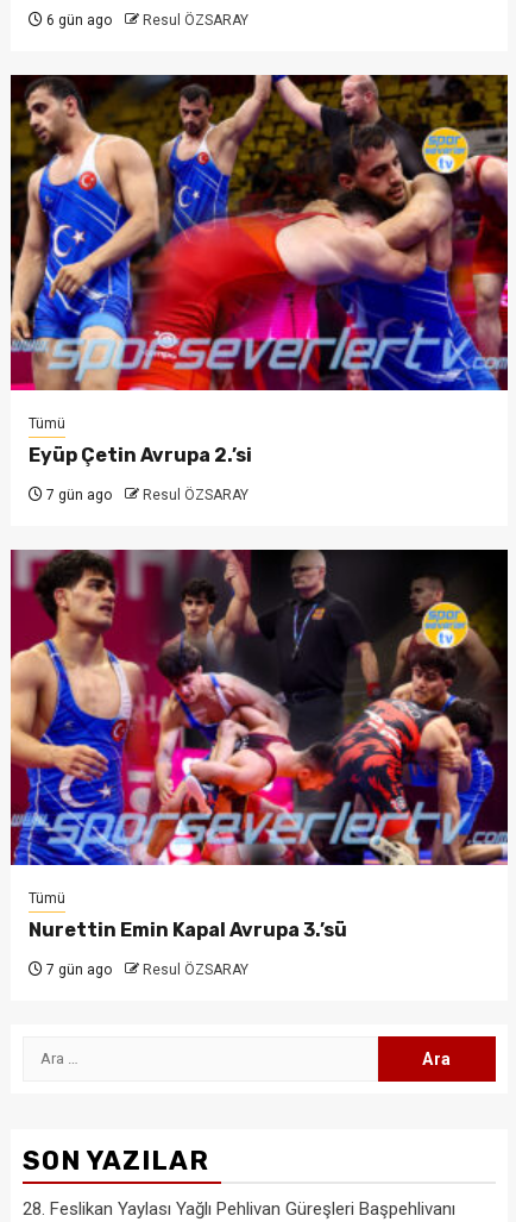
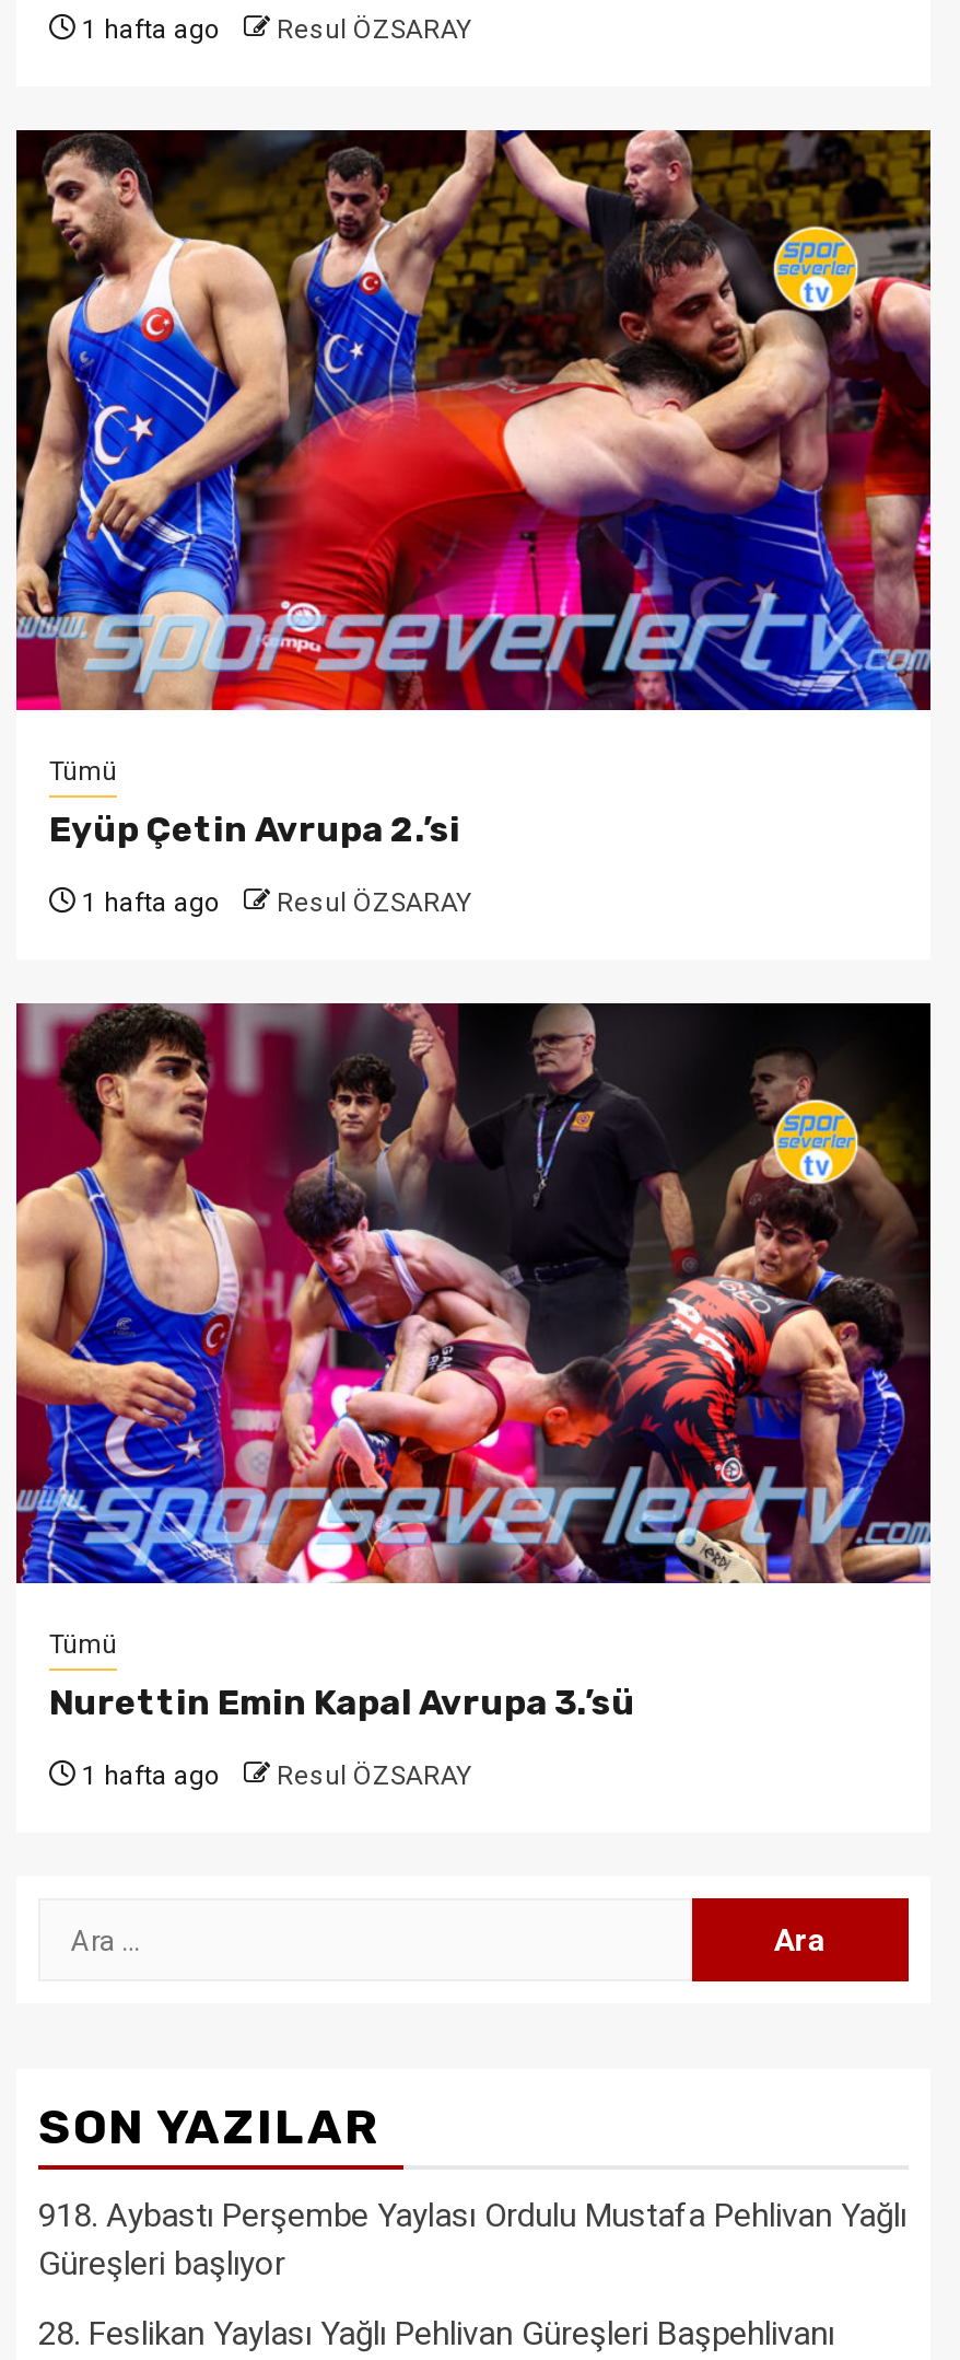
[43,12,248,28] 6 gün ago Resul ÖZSARAY -> [75,16,471,46] 1 hafta ago Resul ÖZSARAY
[43,486,248,503] 7 gün ago Resul ÖZSARAY -> [75,889,471,919] 1 hafta ago Resul ÖZSARAY
[43,961,248,978] 7 gün ago Resul ÖZSARAY -> [75,1762,471,1793] 1 hafta ago Resul ÖZSARAY
none -> [38,2197,906,2285] 918. Aybastı Perşembe Yaylası Ordulu Mustafa Pehlivan Yağlı | Güreşleri başlıyor

